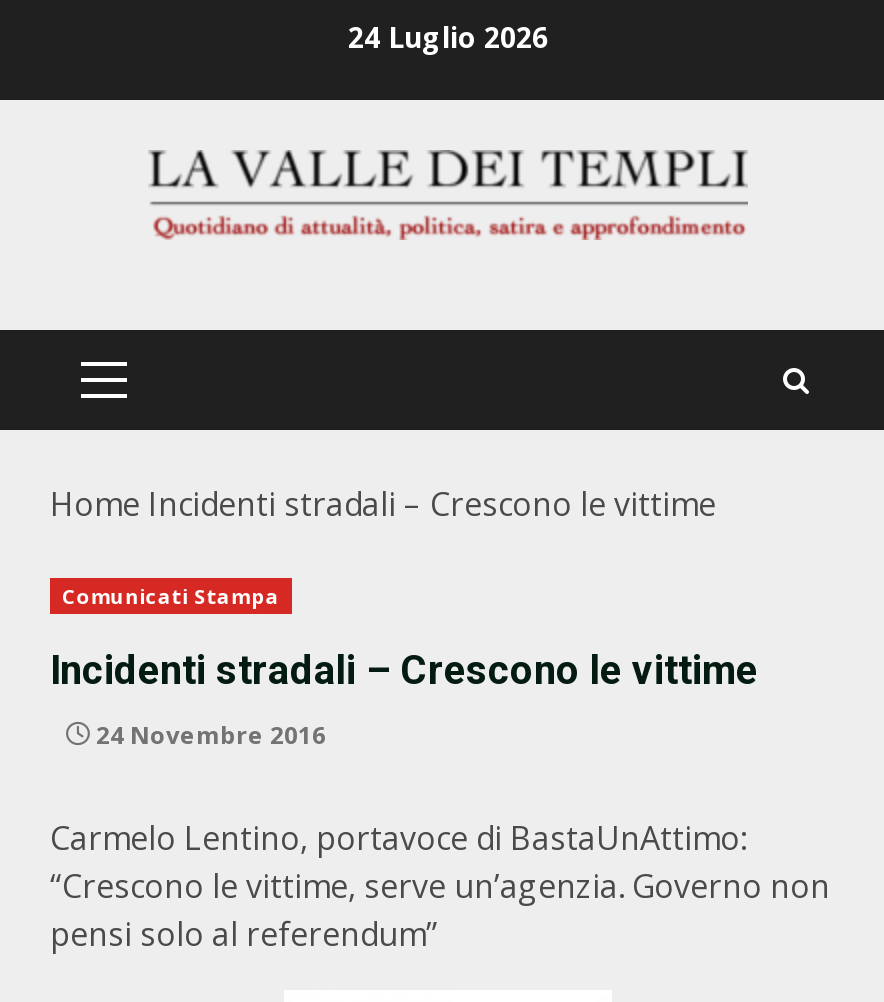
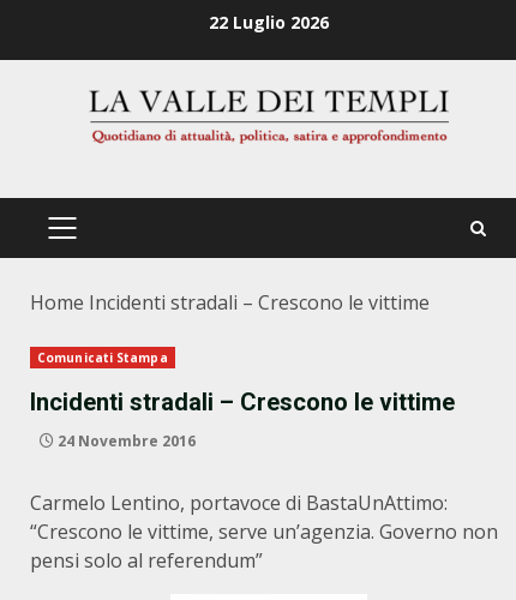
[348,17,548,55] 24 Luglio 2026 -> [209,10,329,33] 22 Luglio 2026

